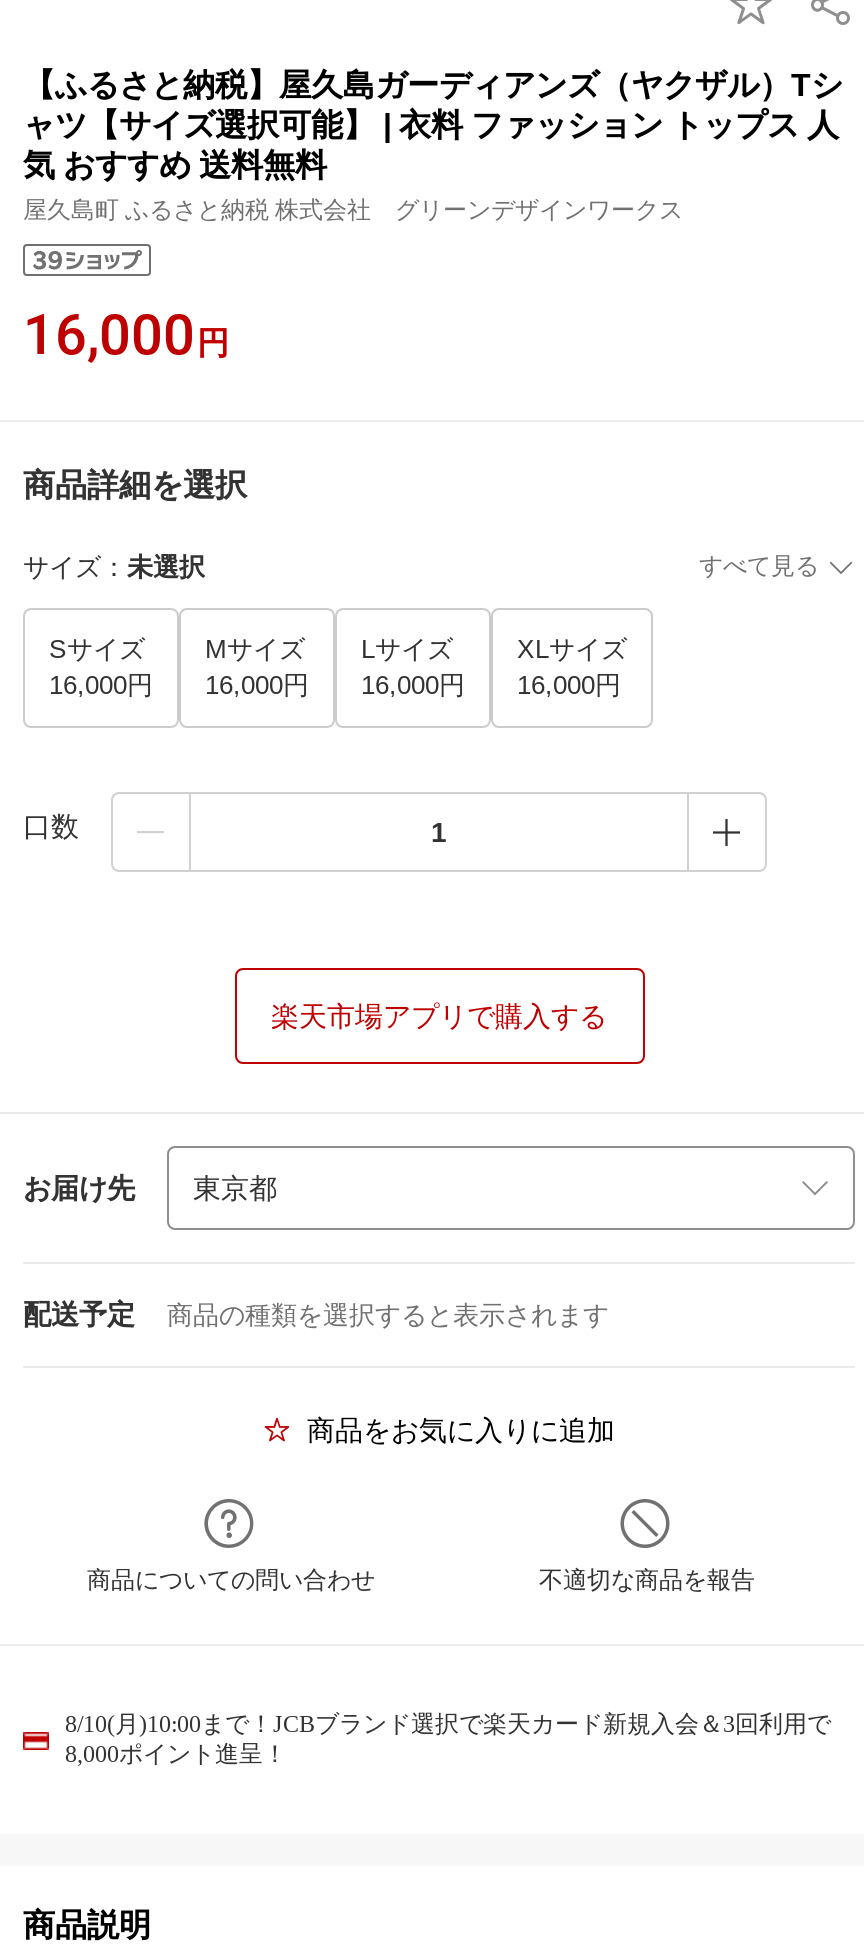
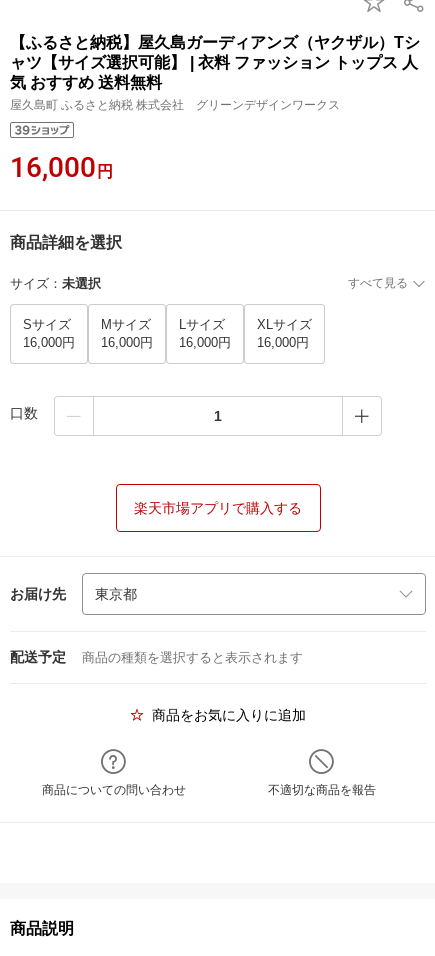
[65,1710,831,1768] 8/10(月)10:00まで！JCBブランド選択で楽天カード新規入会＆3回利用で | 8,000ポイント進呈！ -> none

